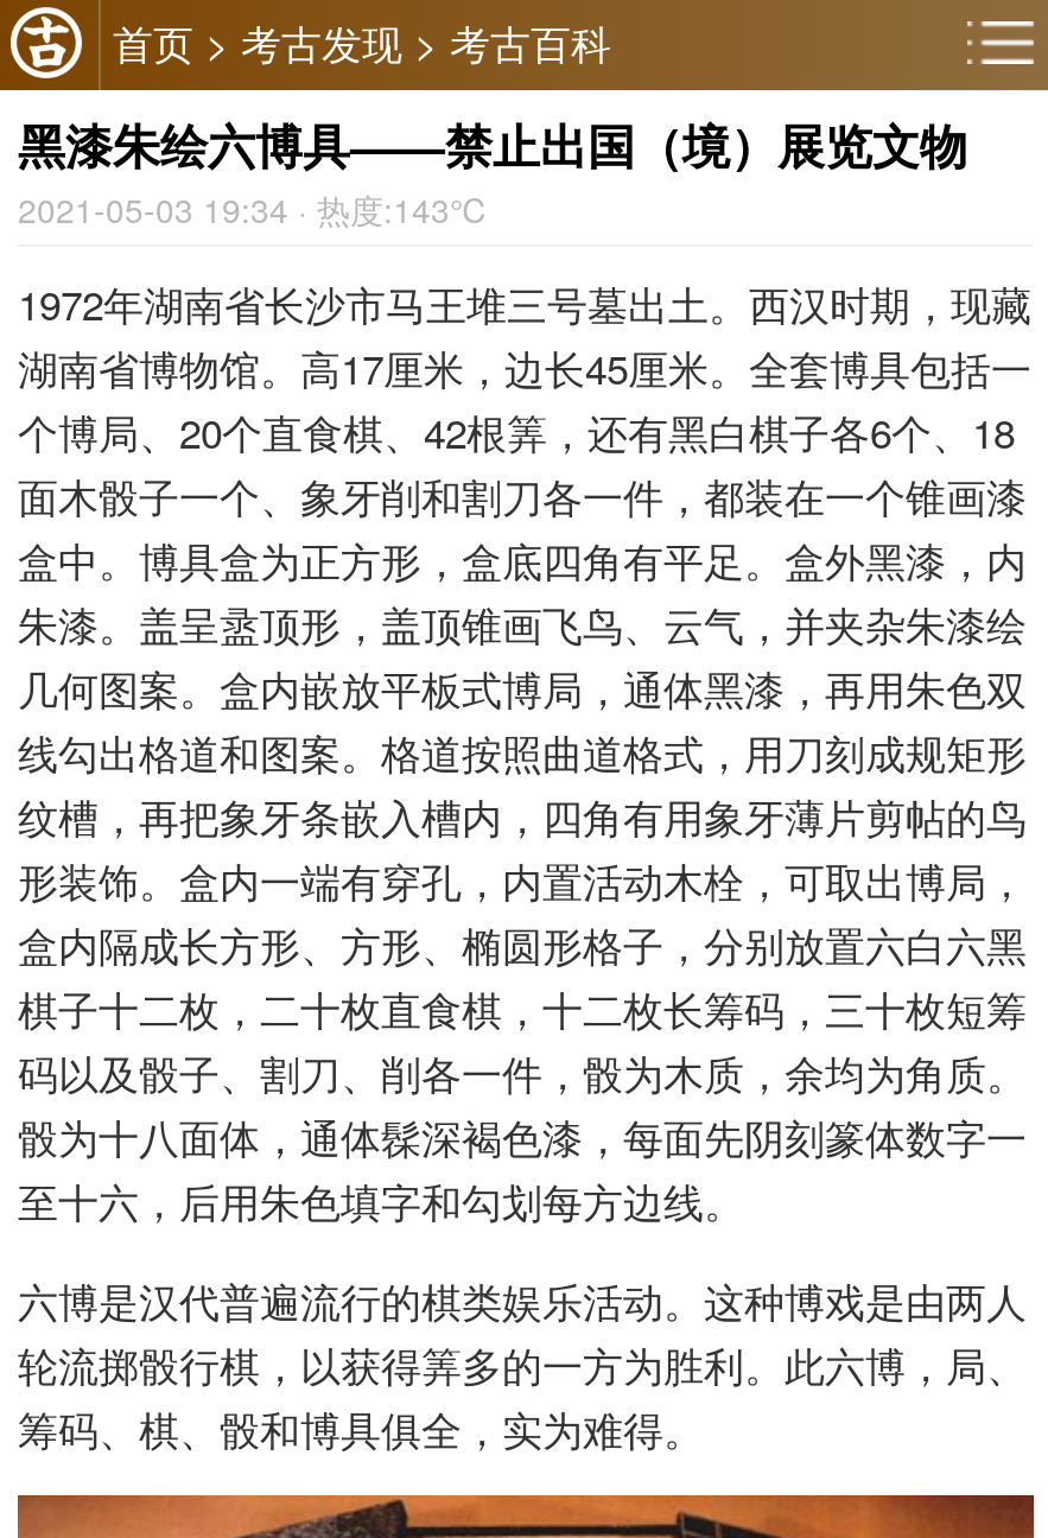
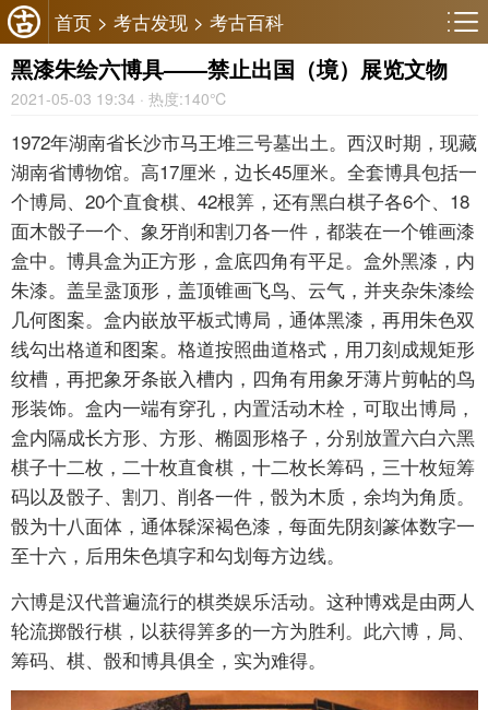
[18,185,490,233] 2021-05-03 19:34 · 热度:143℃ -> [11,87,228,109] 2021-05-03 19:34 · 热度:140℃

